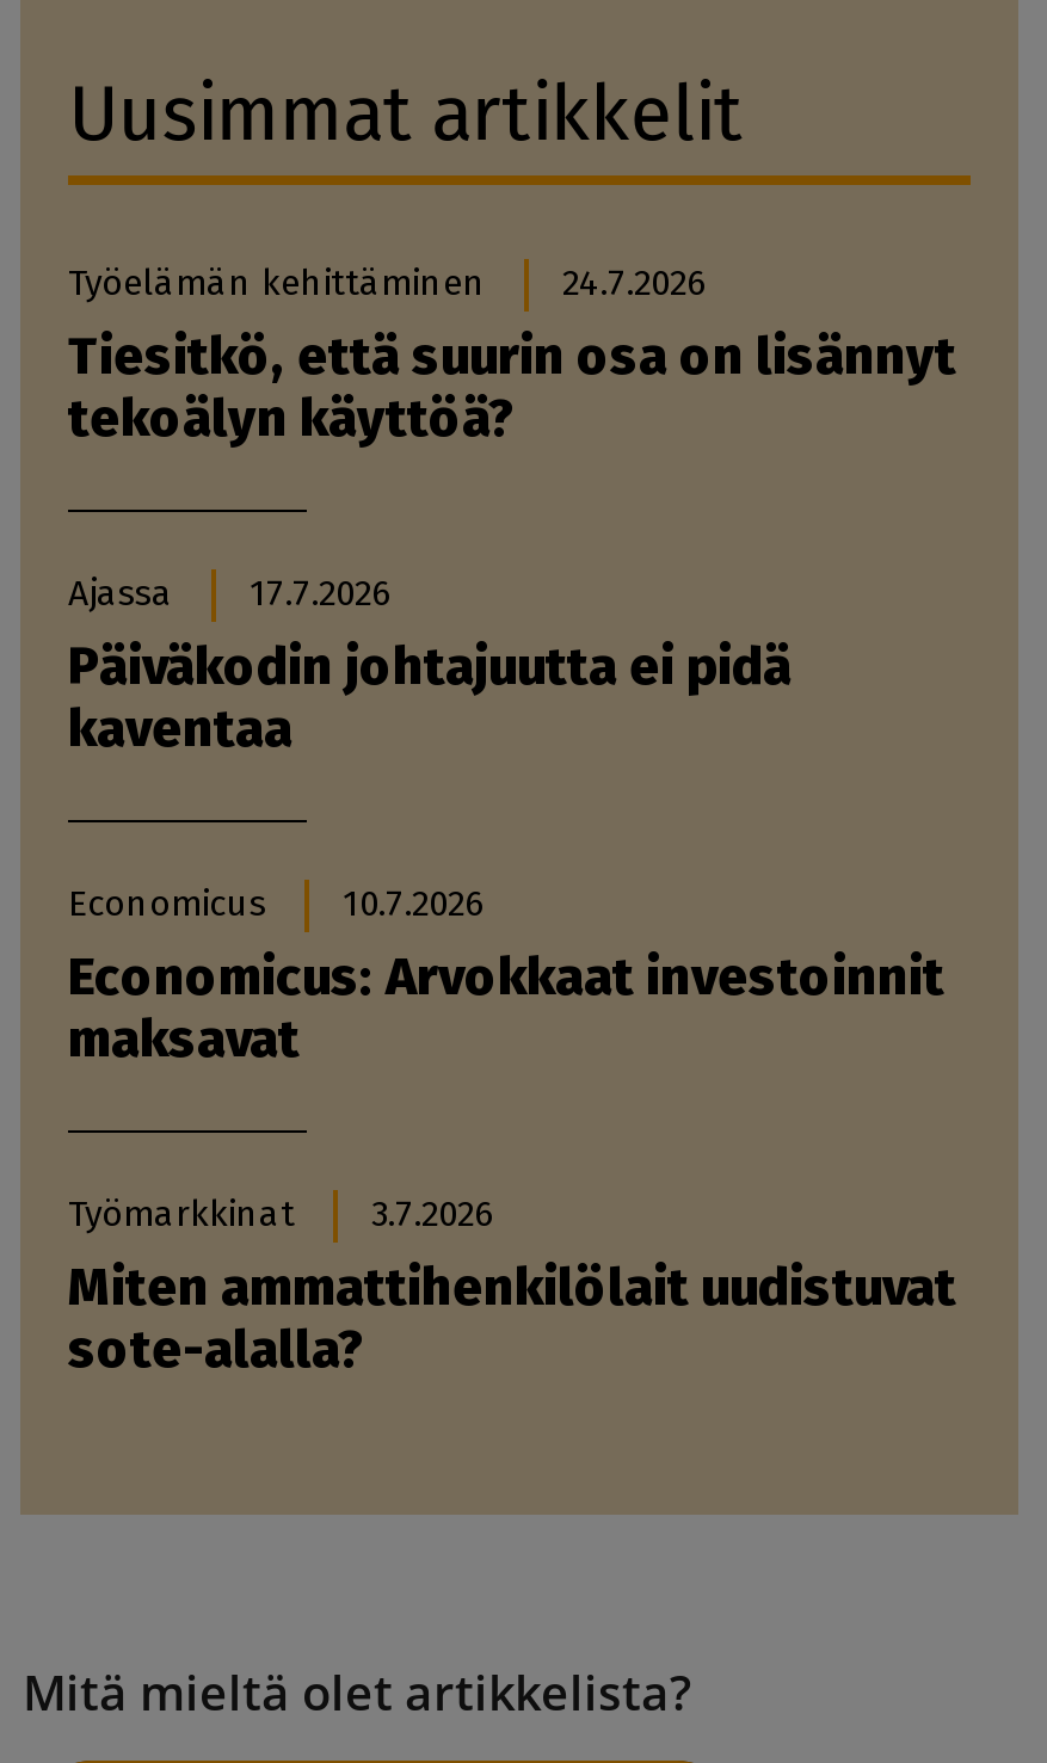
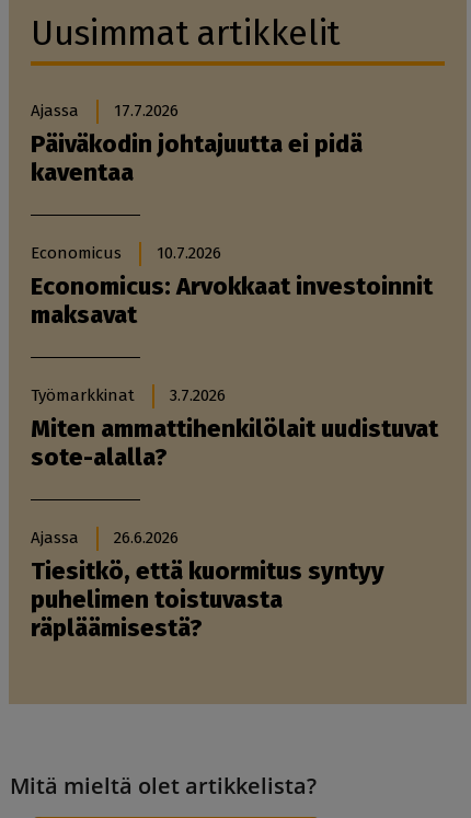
[68,263,956,451] Työelämän kehittäminen | 24.7.2026 | Tiesitkö, että suurin osa on lisännyt | tekoälyn käyttöä? -> none
moved [68,573,956,1382] -> [31,101,438,473]: Ajassa | 17.7.2026 | Päiväkodin johtajuutta ei pidä | ... | Miten ammattihenkilölait uudistuvat | sote-alalla?
none -> [31,528,384,643] Ajassa | 26.6.2026 | Tiesitkö, että kuormitus syntyy | puhelimen toistuvasta | räpläämisestä?

